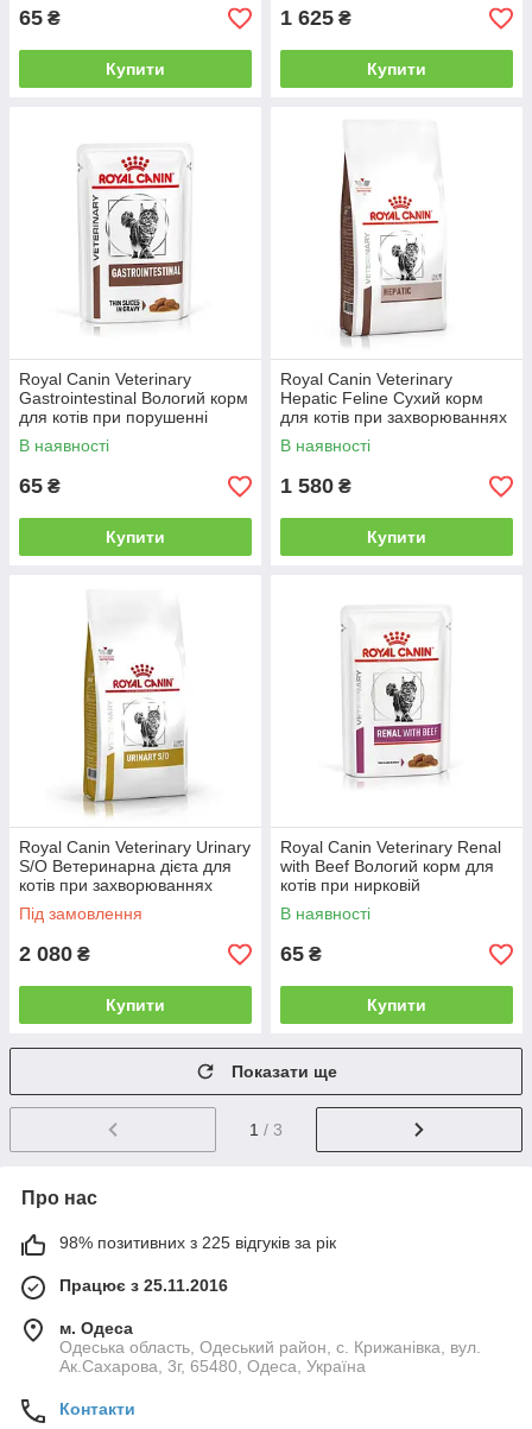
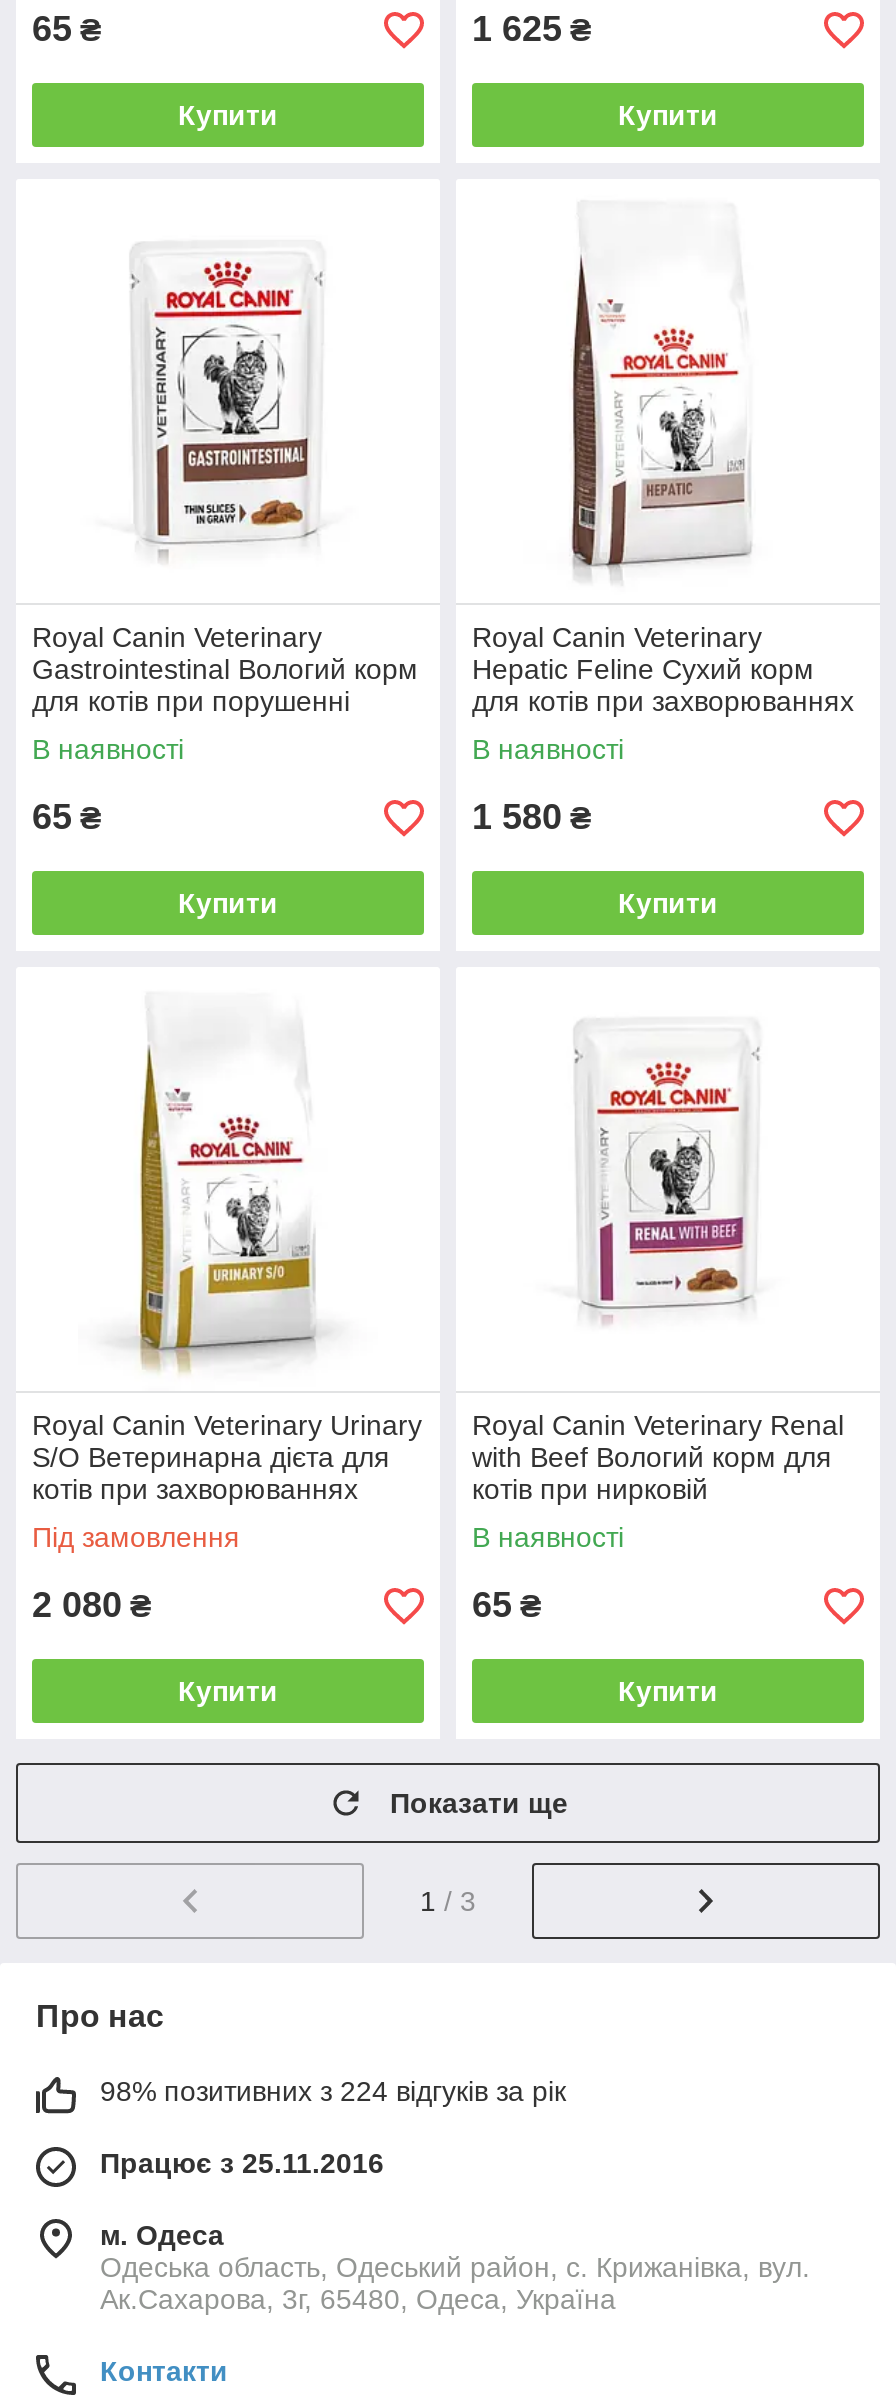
[59,1233,336,1252] 98% позитивних з 225 відгуків за рік -> [100,2075,566,2107] 98% позитивних з 224 відгуків за рік

